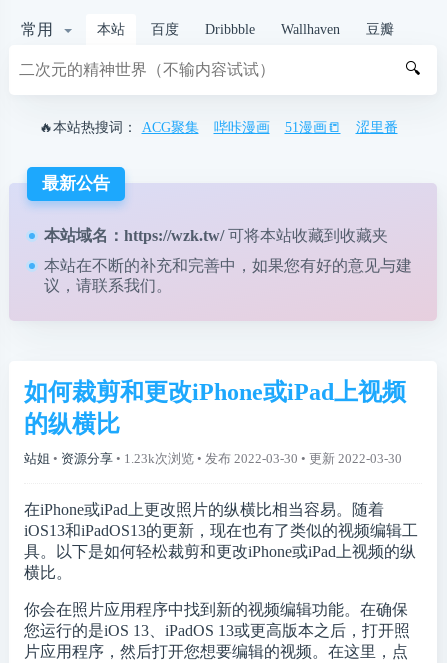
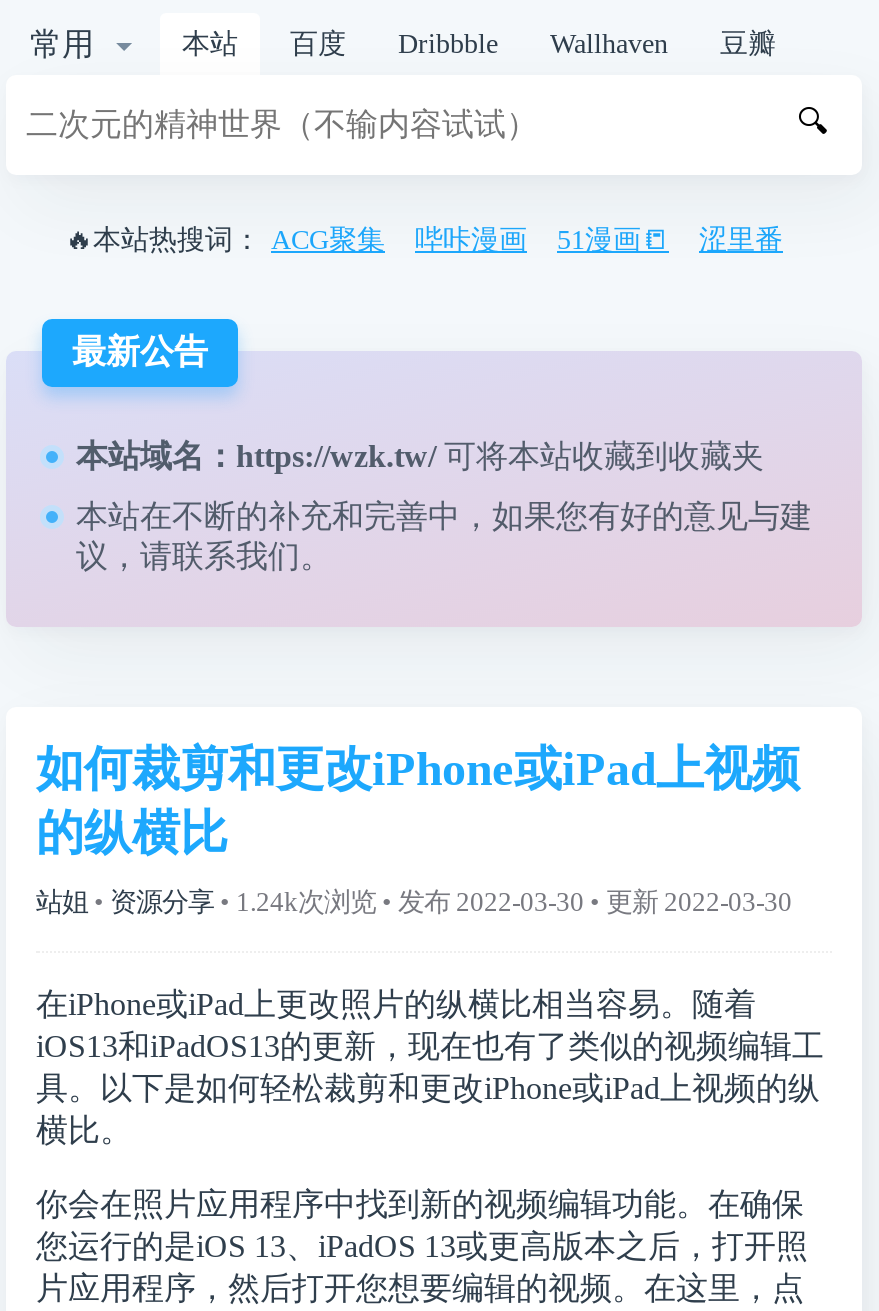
[24,451,402,466] 站姐•资源分享• 1.23k次浏览 • 发布 2022-03-30 • 更新 2022-03-30 -> [36,887,792,917] 站姐•资源分享• 1.24k次浏览 • 发布 2022-03-30 • 更新 2022-03-30

